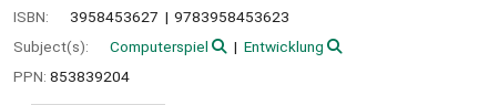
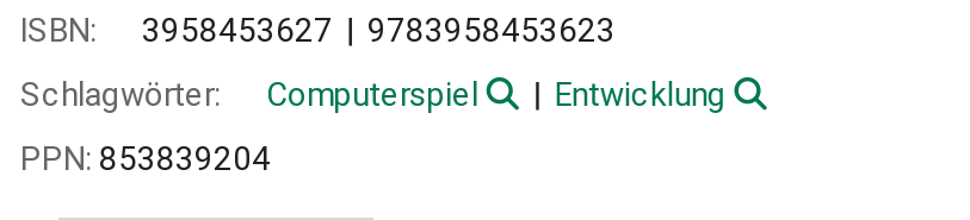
[13,38,92,55] Subject(s): -> [20,75,228,113] Schlagwörter:

